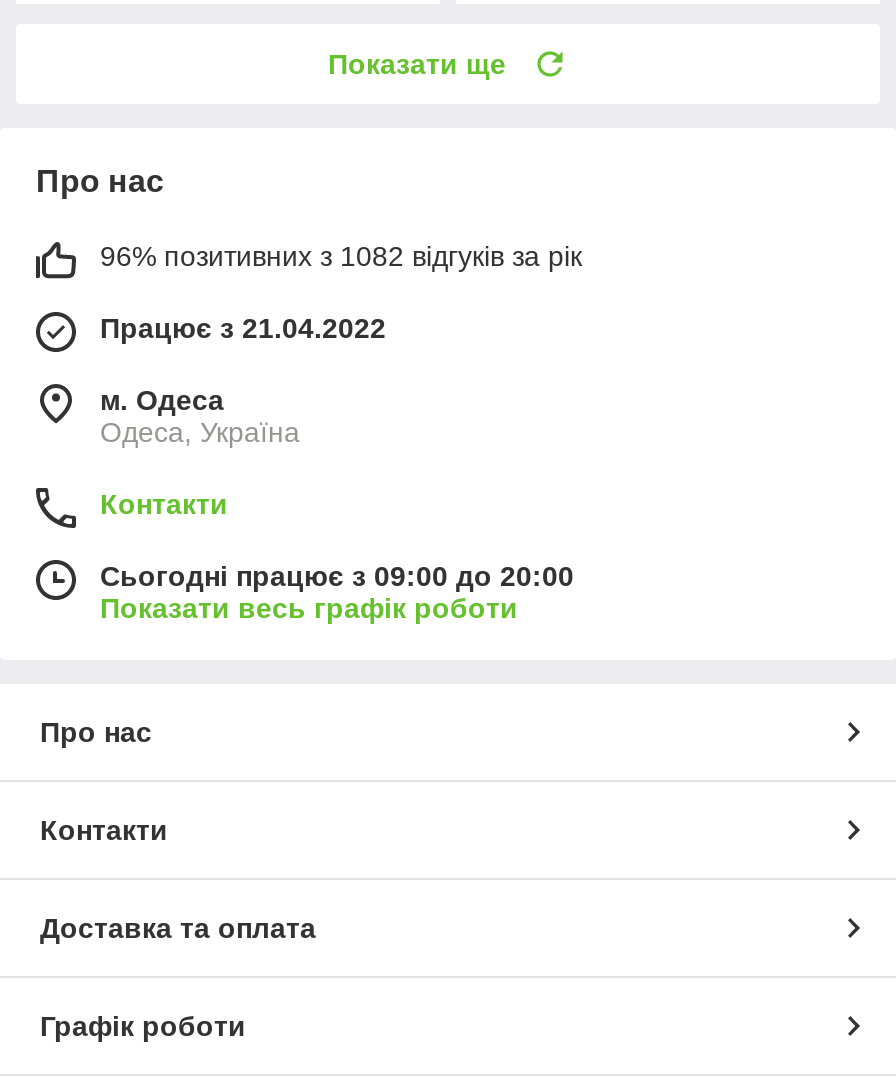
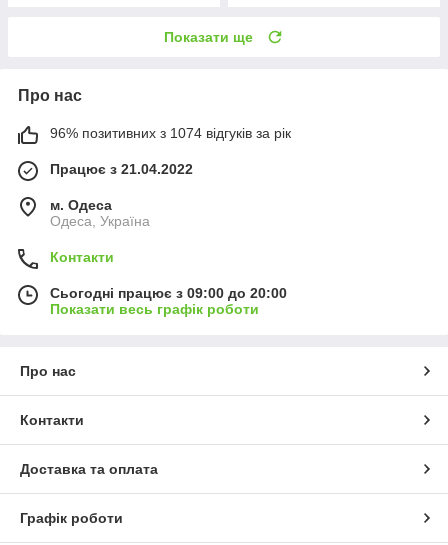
[100,239,582,271] 96% позитивних з 1082 відгуків за рік -> [50,124,291,140] 96% позитивних з 1074 відгуків за рік

